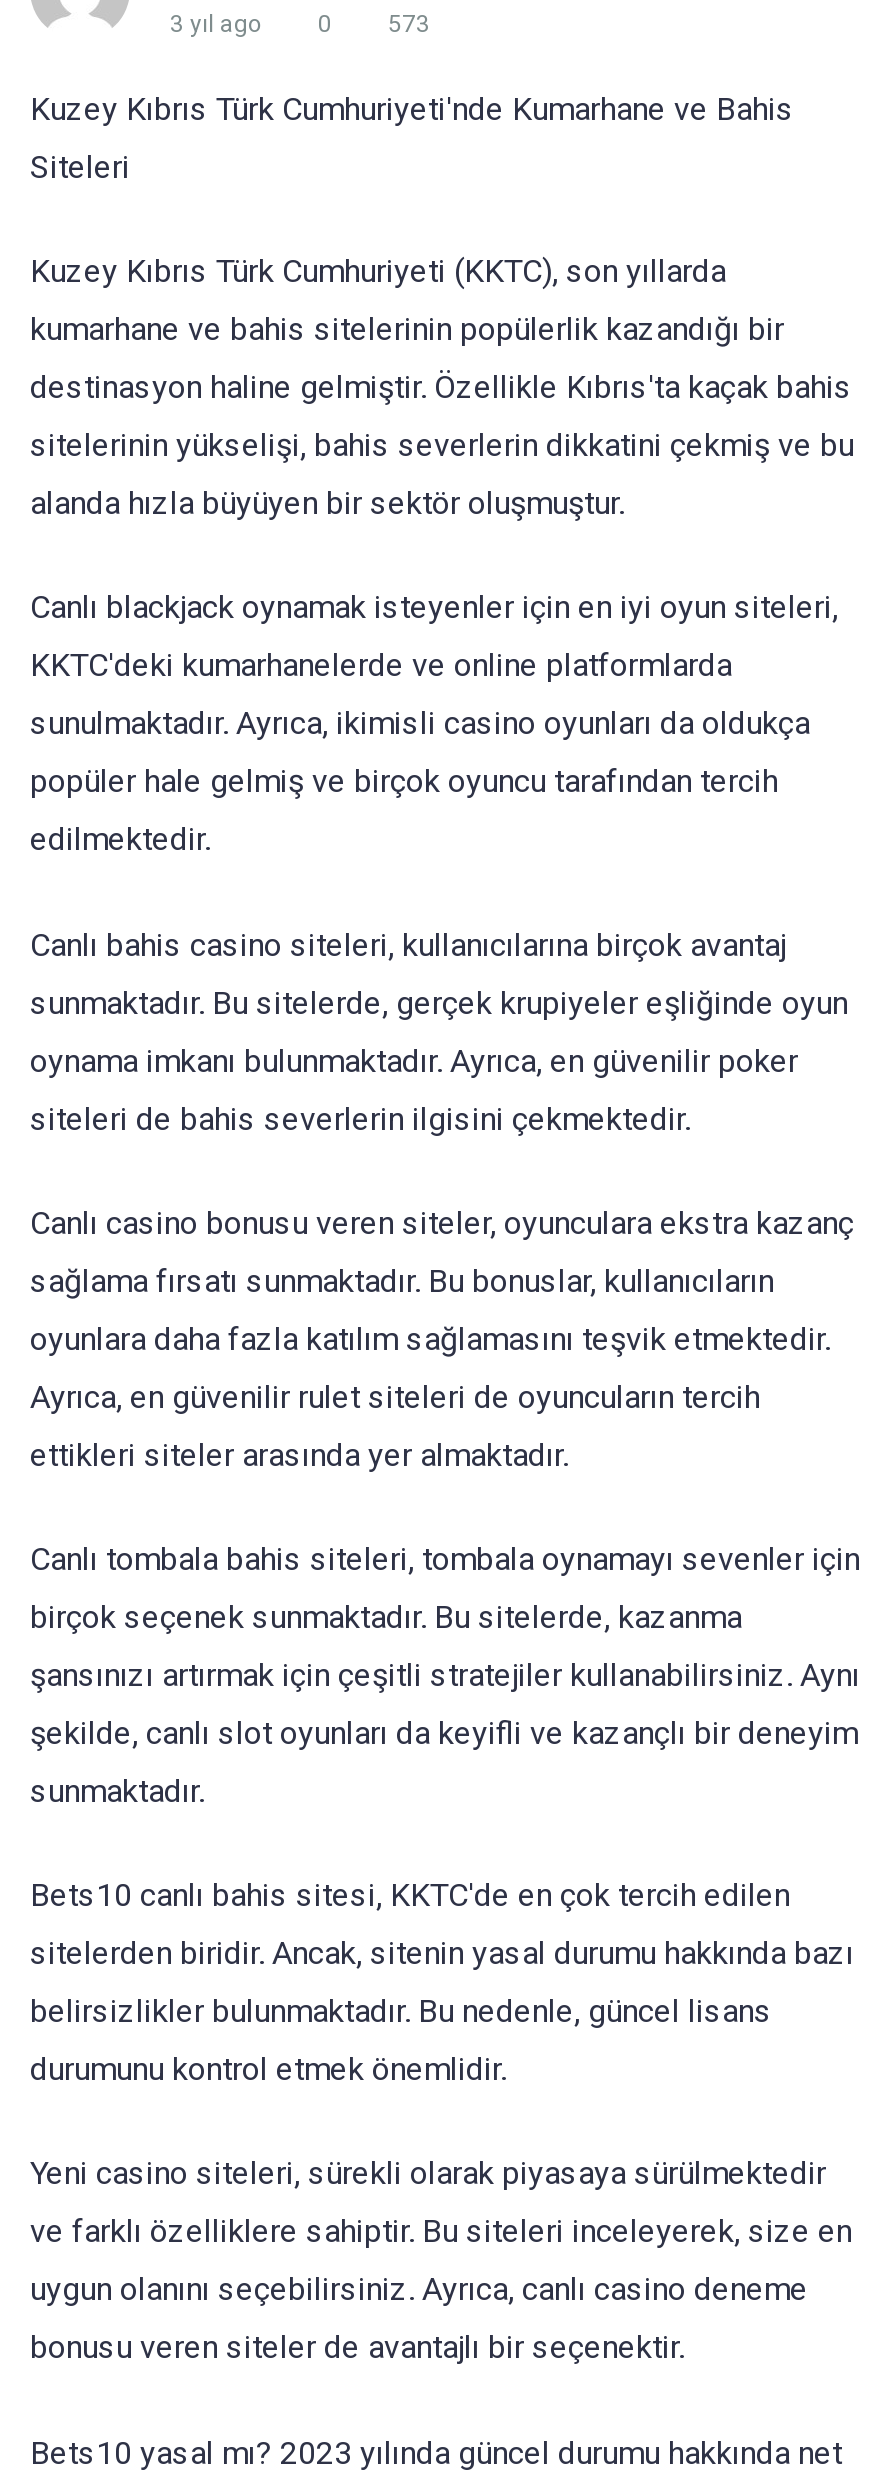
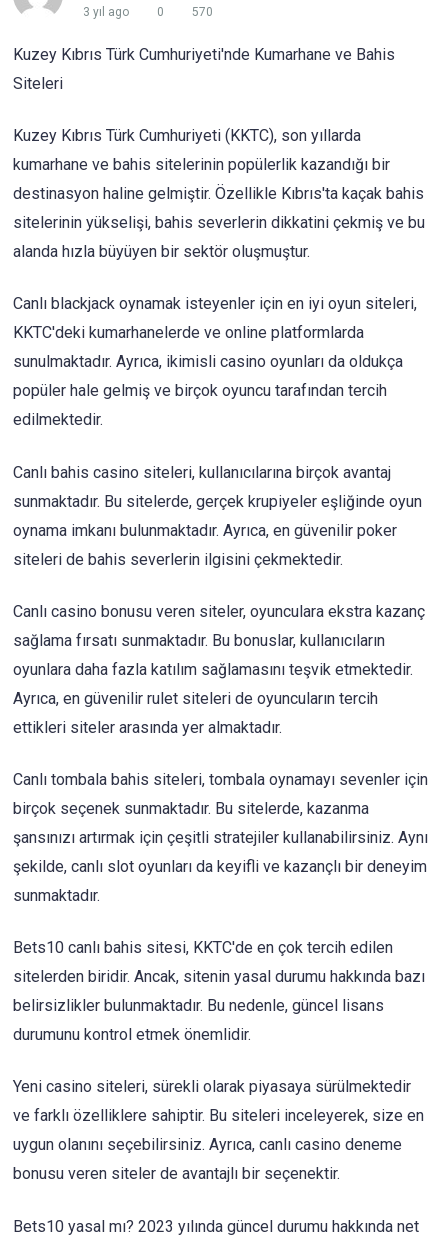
[170,10,430,38] 3 yıl ago 0 573 -> [83,5,213,19] 3 yıl ago 0 570

